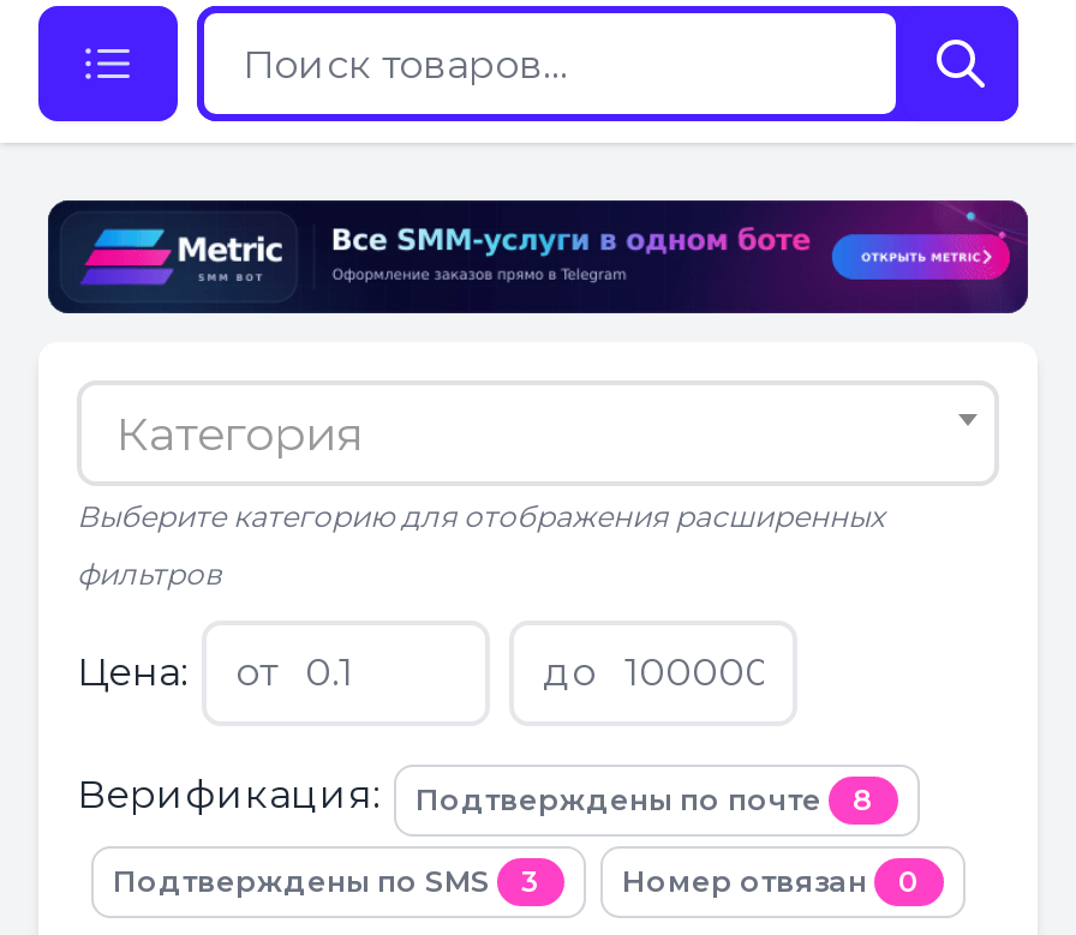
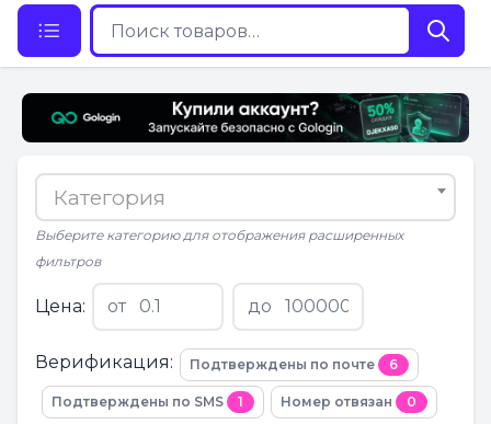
[48,198,1026,316] [image] -> [22,92,469,144] [image]
[77,771,874,816] Верификация: Подтверждены по почте 8 -> [35,352,398,373] Верификация: Подтверждены по почте 6
[113,862,540,898] Подтверждены по SMS 3 -> [52,394,243,410] Подтверждены по SMS 1

